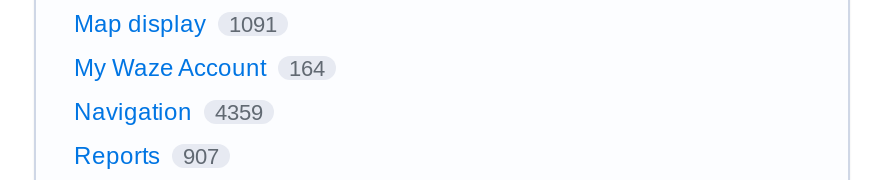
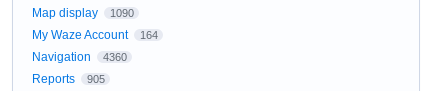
[74,9,277,37] Map display 1091 -> [32,6,133,20] Map display 1090
[74,97,263,125] Navigation 4359 -> [32,50,126,64] Navigation 4360
[74,141,219,169] Reports 907 -> [32,72,104,86] Reports 905

